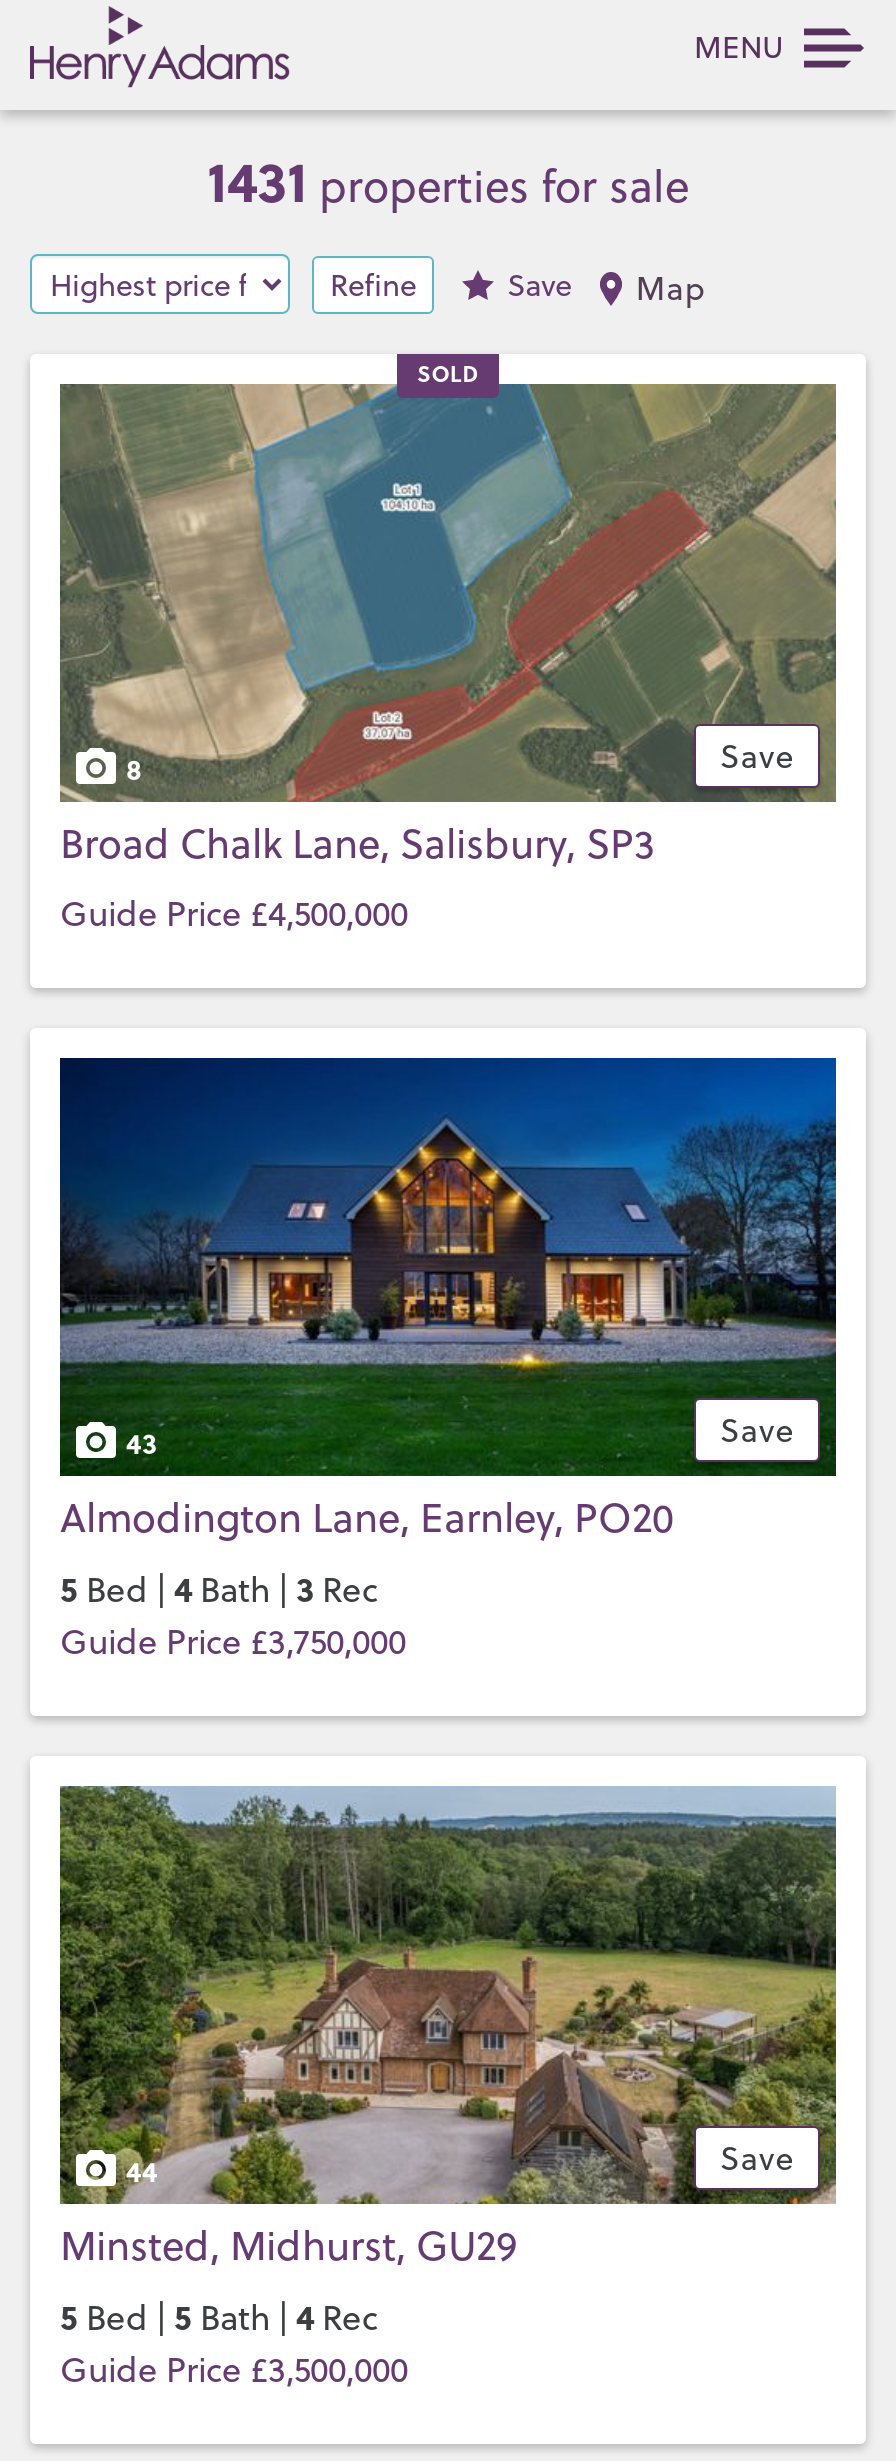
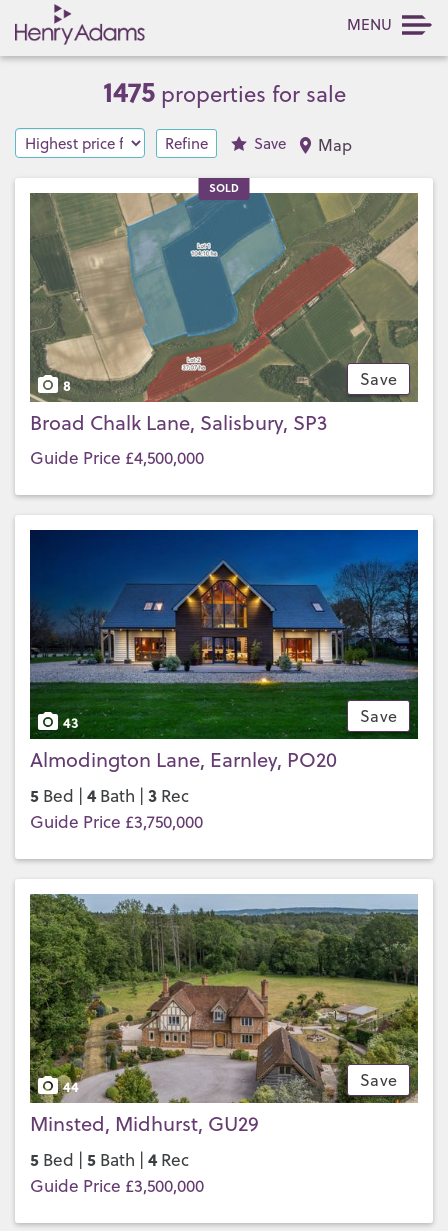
[207,138,689,220] 1431 properties for sale -> [102,70,345,111] 1475 properties for sale

